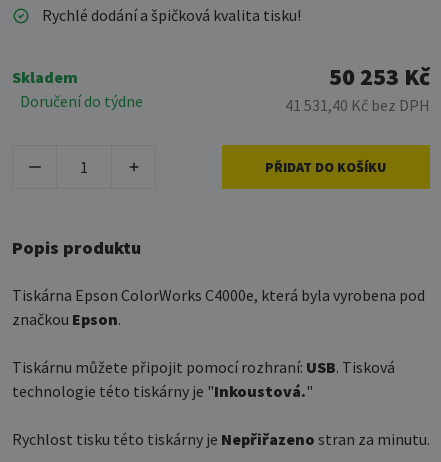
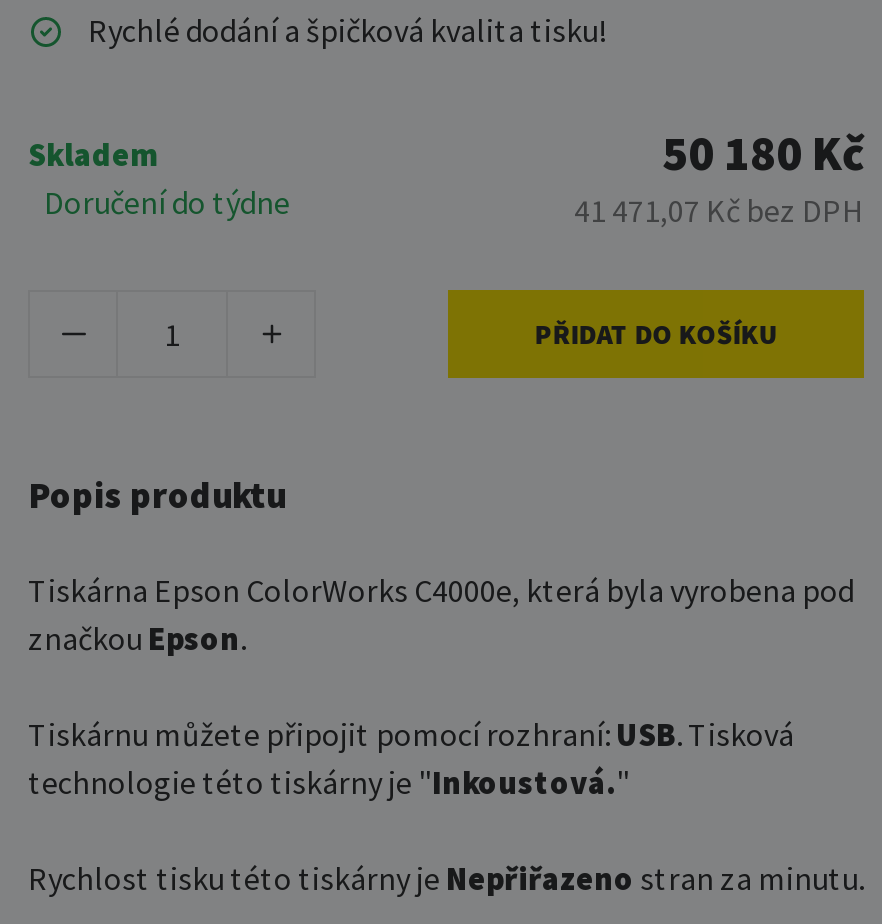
[329,61,430,92] 50 253 Kč -> [662,122,864,184] 50 180 Kč
[285,95,430,115] 41 531,40 Kč bez DPH -> [574,190,864,230] 41 471,07 Kč bez DPH

